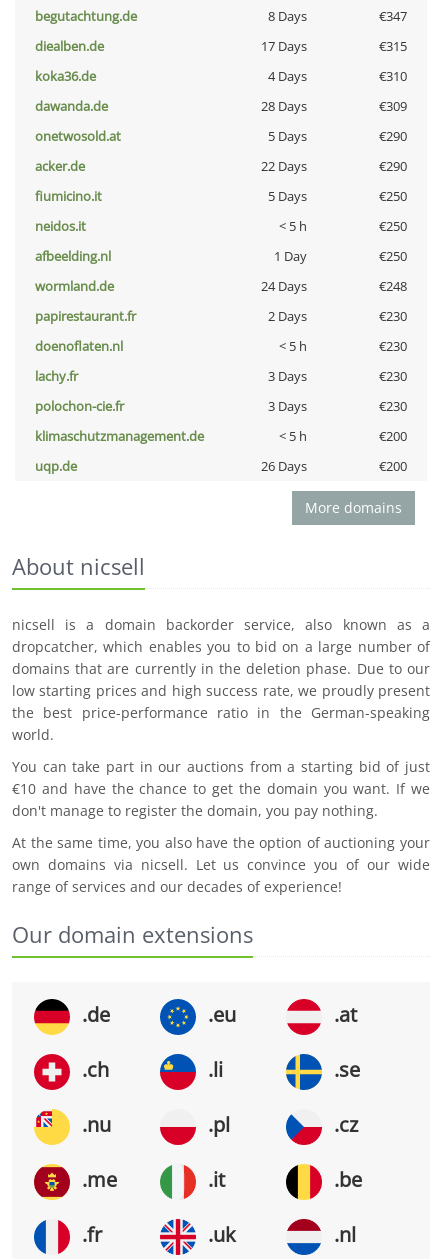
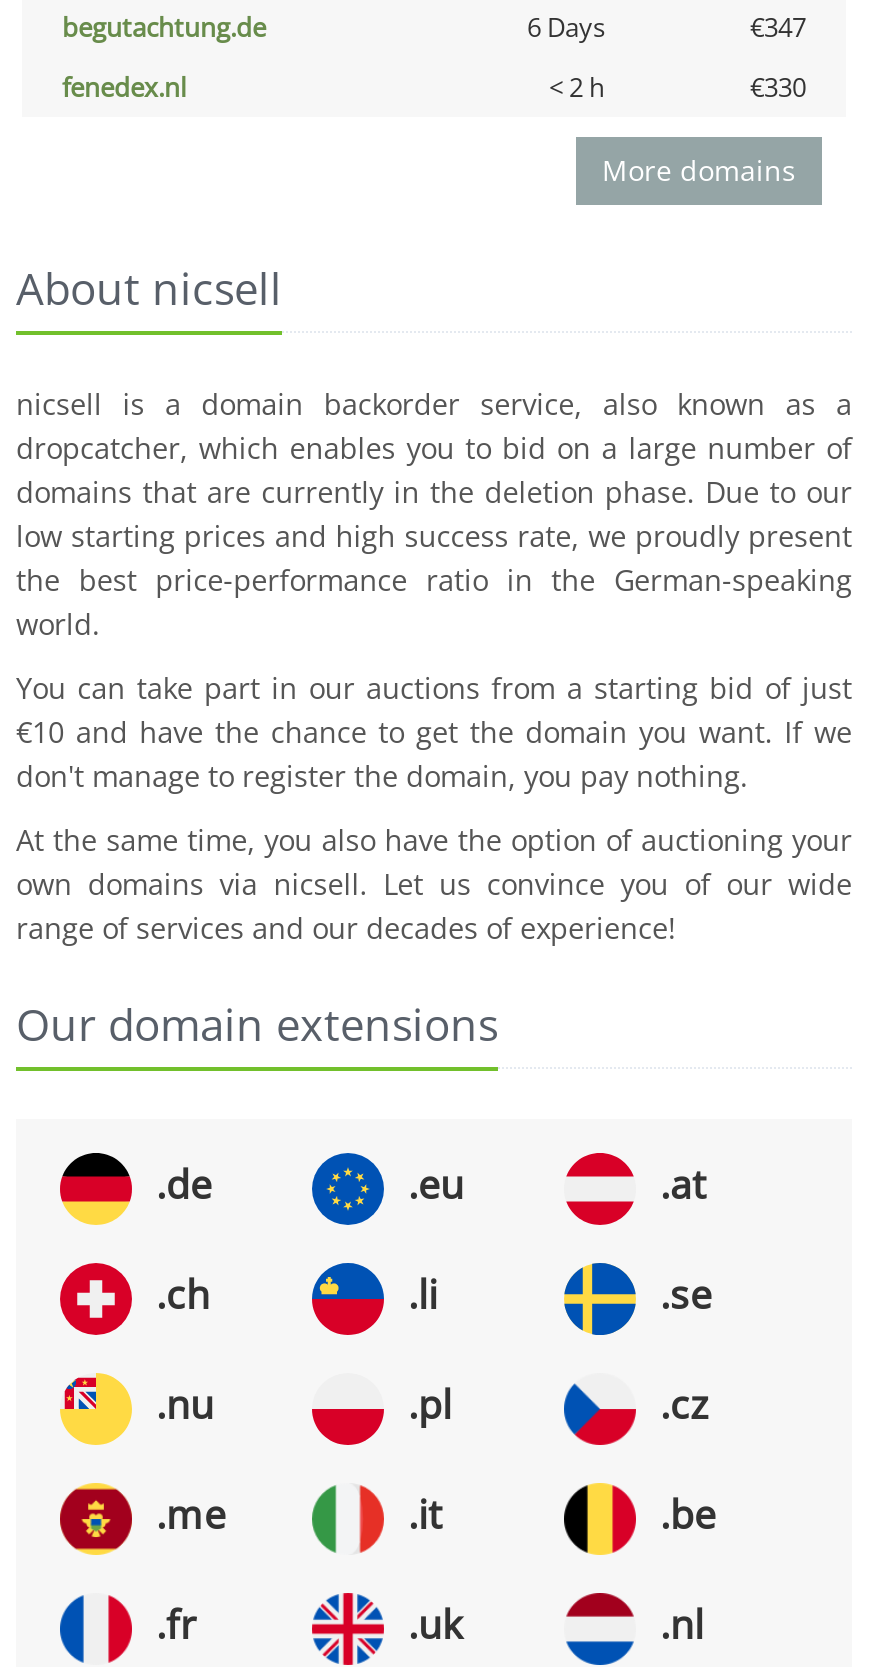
[267,7,306,25] 8 Days -> [527,9,605,45] 6 Days
[35,37,407,475] diealben.de | 17 Days | €315 | koka36.de | 4 Days | €310 | dawanda.de | 28 Days | €309 | onetwosold.at | 5 Days | €290 | acker.de | 22 Days | €290 | fiumicino.it | 5 Days | €250 | neidos.it | < 5 h | €250 | afbeelding.nl | 1 Day | €250 | wormland.de | 24 Days | €248 | papirestaurant.fr | 2 Days | €230 | doenoflaten.nl | < 5 h | €230 | lachy.fr | 3 Days | €230 | polochon-cie.fr | 3 Days | €230 | klimaschutzmanagement.de | < 5 h | €200 | uqp.de | 26 Days | €200 -> [62,69,806,105] fenedex.nl | < 2 h | €330

